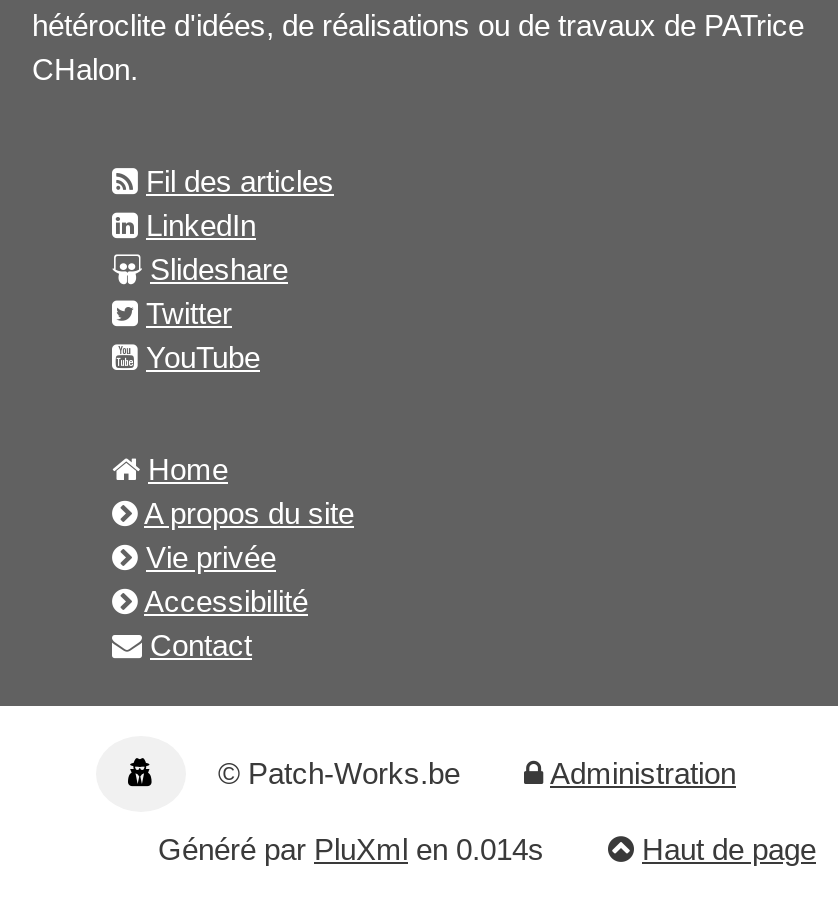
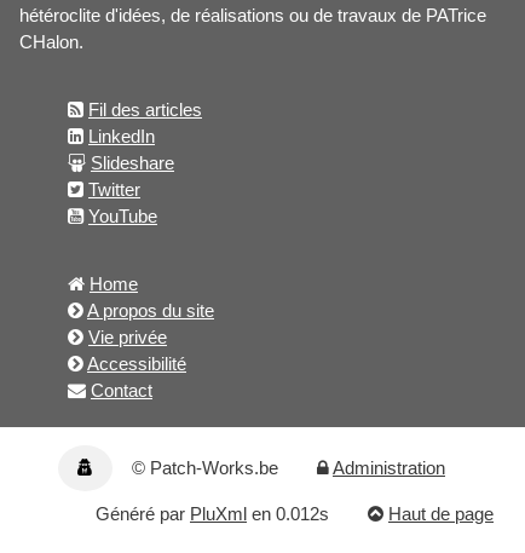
[158,832,544,866] Généré par PluXml en 0.014s -> [96,503,329,524] Généré par PluXml en 0.012s

